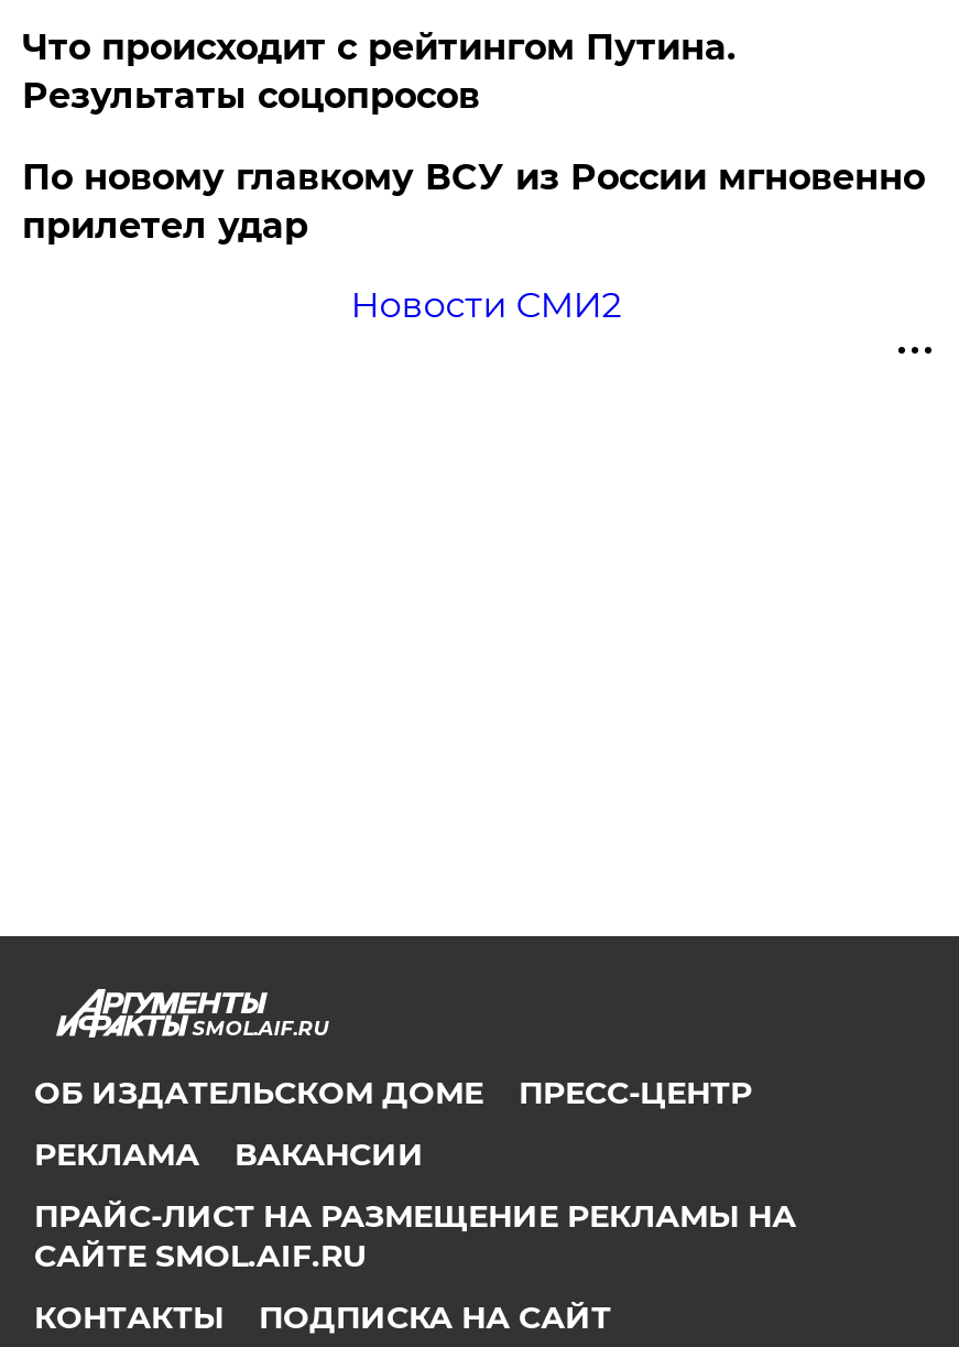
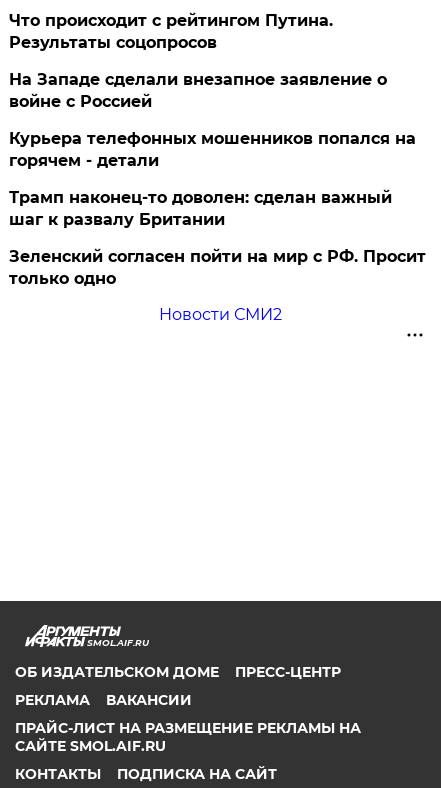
[22,156,925,247] По новому главкому ВСУ из России мгновенно | прилетел удар -> [9,70,426,288] На Западе сделали внезапное заявление о | войне с Россией | Курьера телефонных мошенников попался на | горячем - детали | Трамп наконец-то доволен: сделан важный | шаг к развалу Британии | Зеленский согласен пойти на мир с РФ. Просит | только одно

